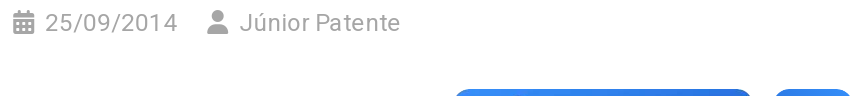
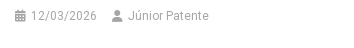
[45,9,177,37] 25/09/2014 -> [31,9,97,23] 12/03/2026

